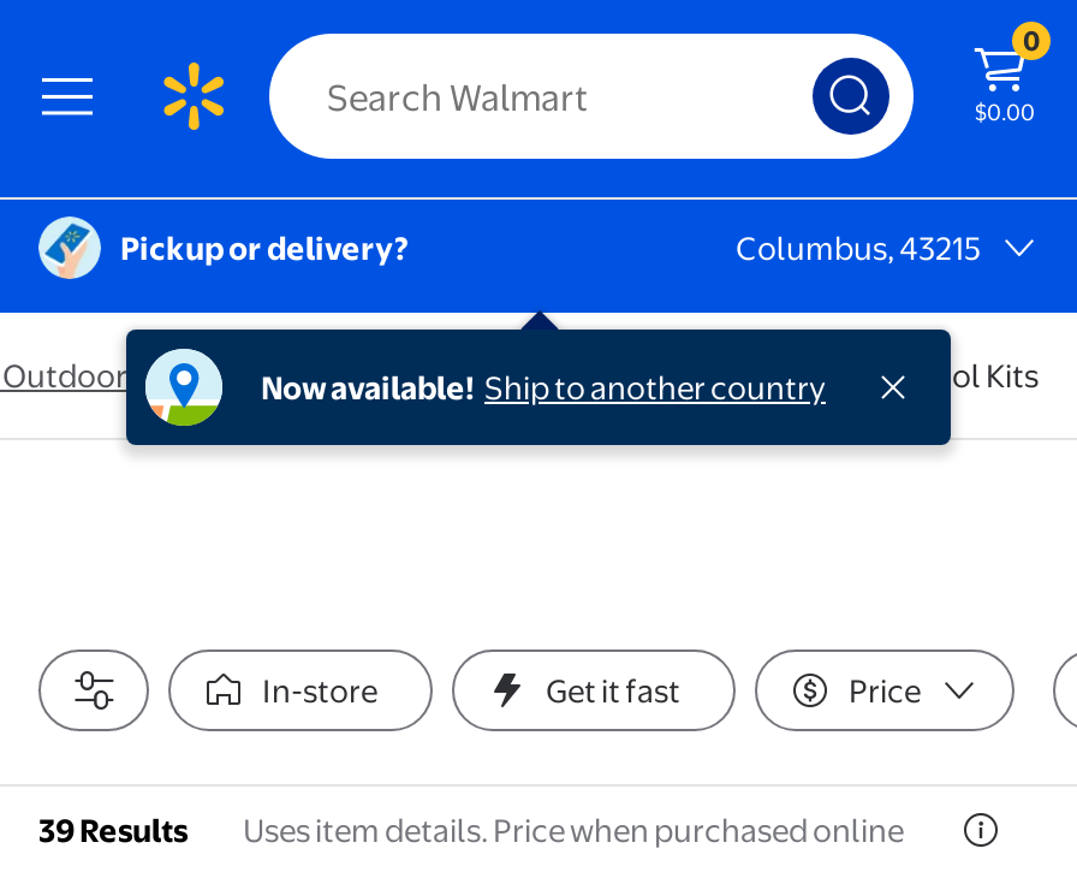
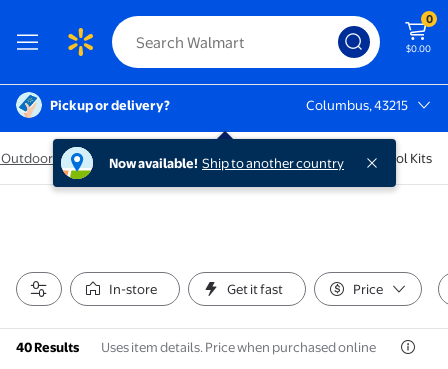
[38,809,904,849] 39 Results Uses item details. Price when purchased online -> [16,338,376,355] 40 Results Uses item details. Price when purchased online

